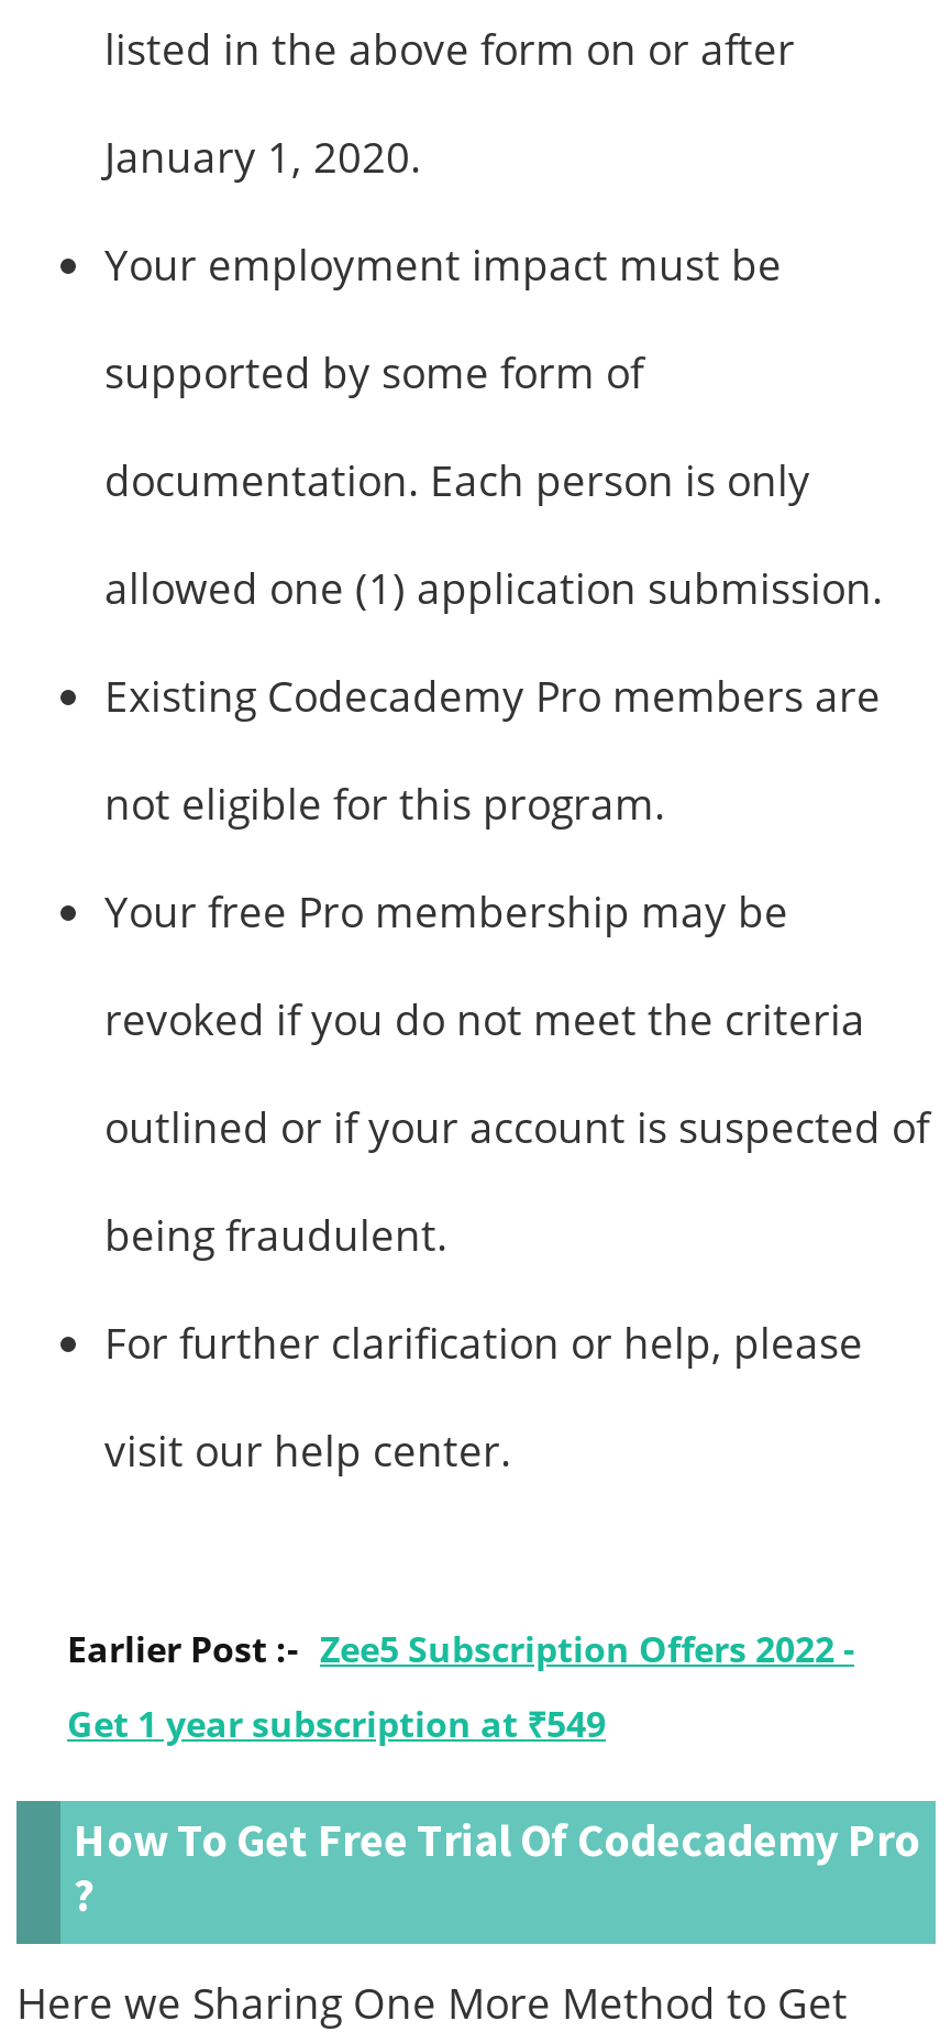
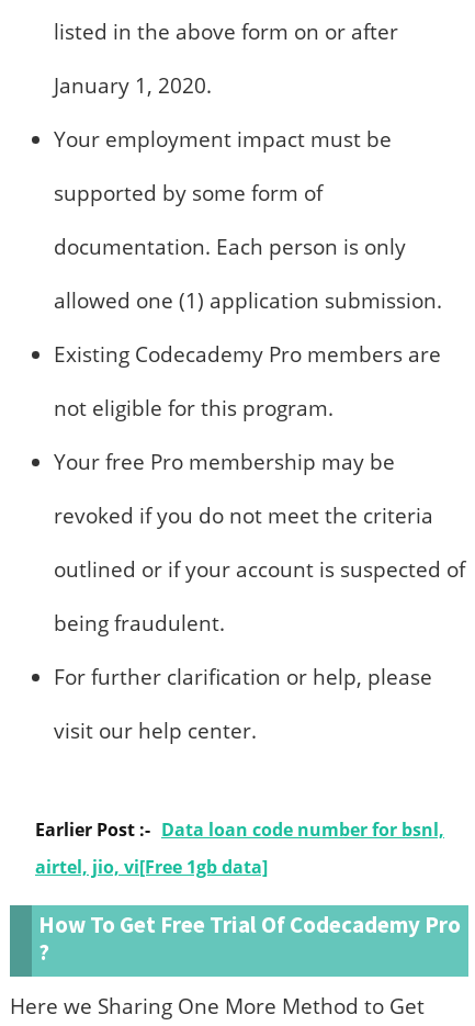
[67,1625,854,1673] Earlier Post :- Zee5 Subscription Offers 2022 - -> [35,818,444,842] Earlier Post :- Data loan code number for bsnl,
[67,1700,606,1748] Get 1 year subscription at ₹549 -> [35,855,268,879] airtel, jio, vi[Free 1gb data]

